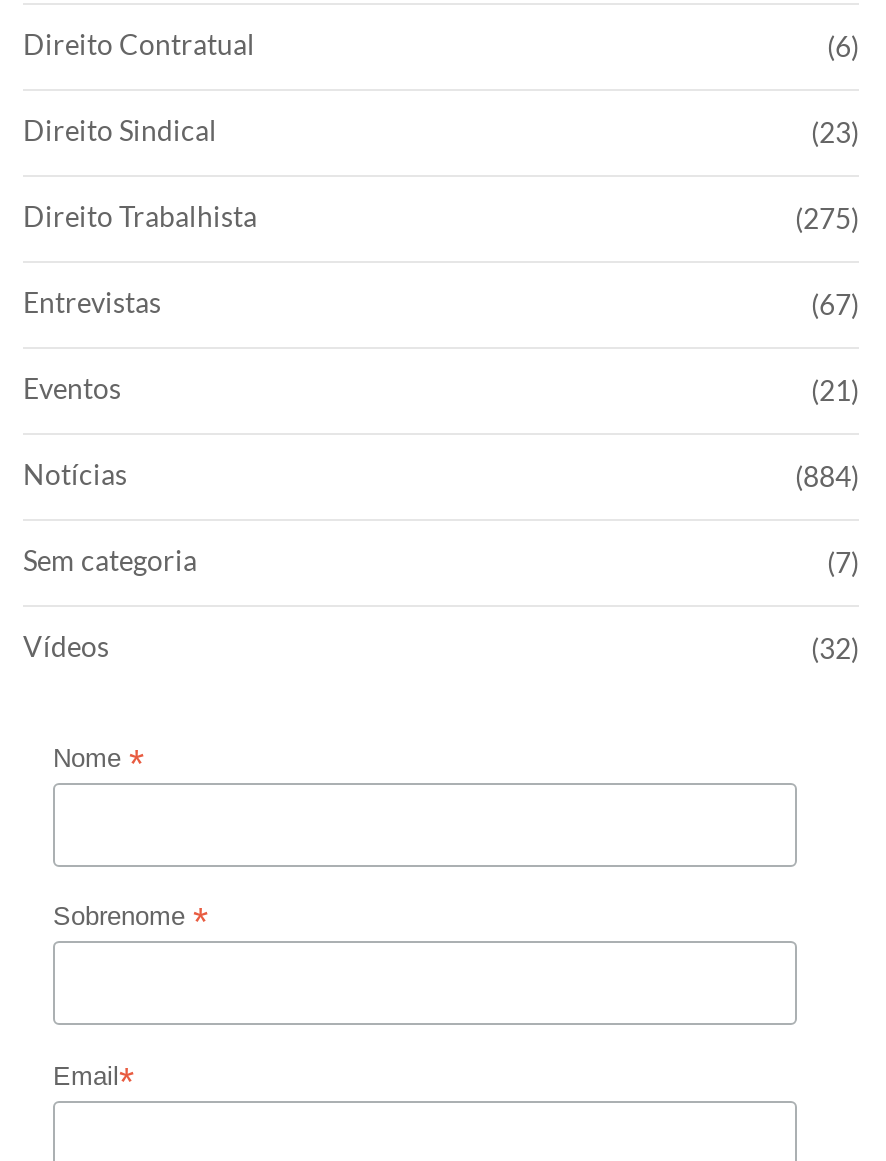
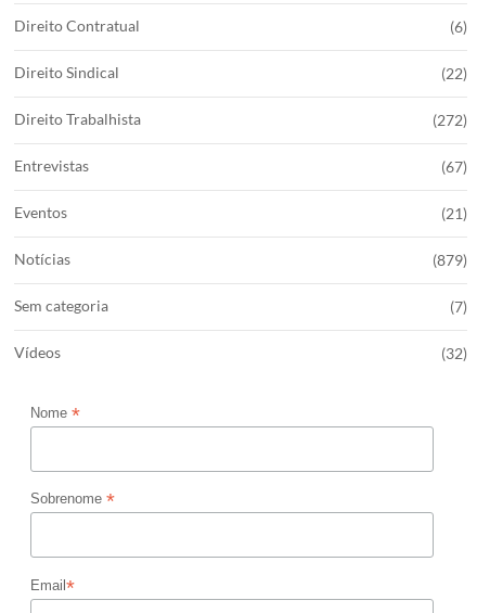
[811,114,859,148] (23) -> [441,64,467,82] (22)
[795,200,859,234] (275) -> [433,110,467,129] (272)
[795,458,859,492] (884) -> [433,250,467,269] (879)

